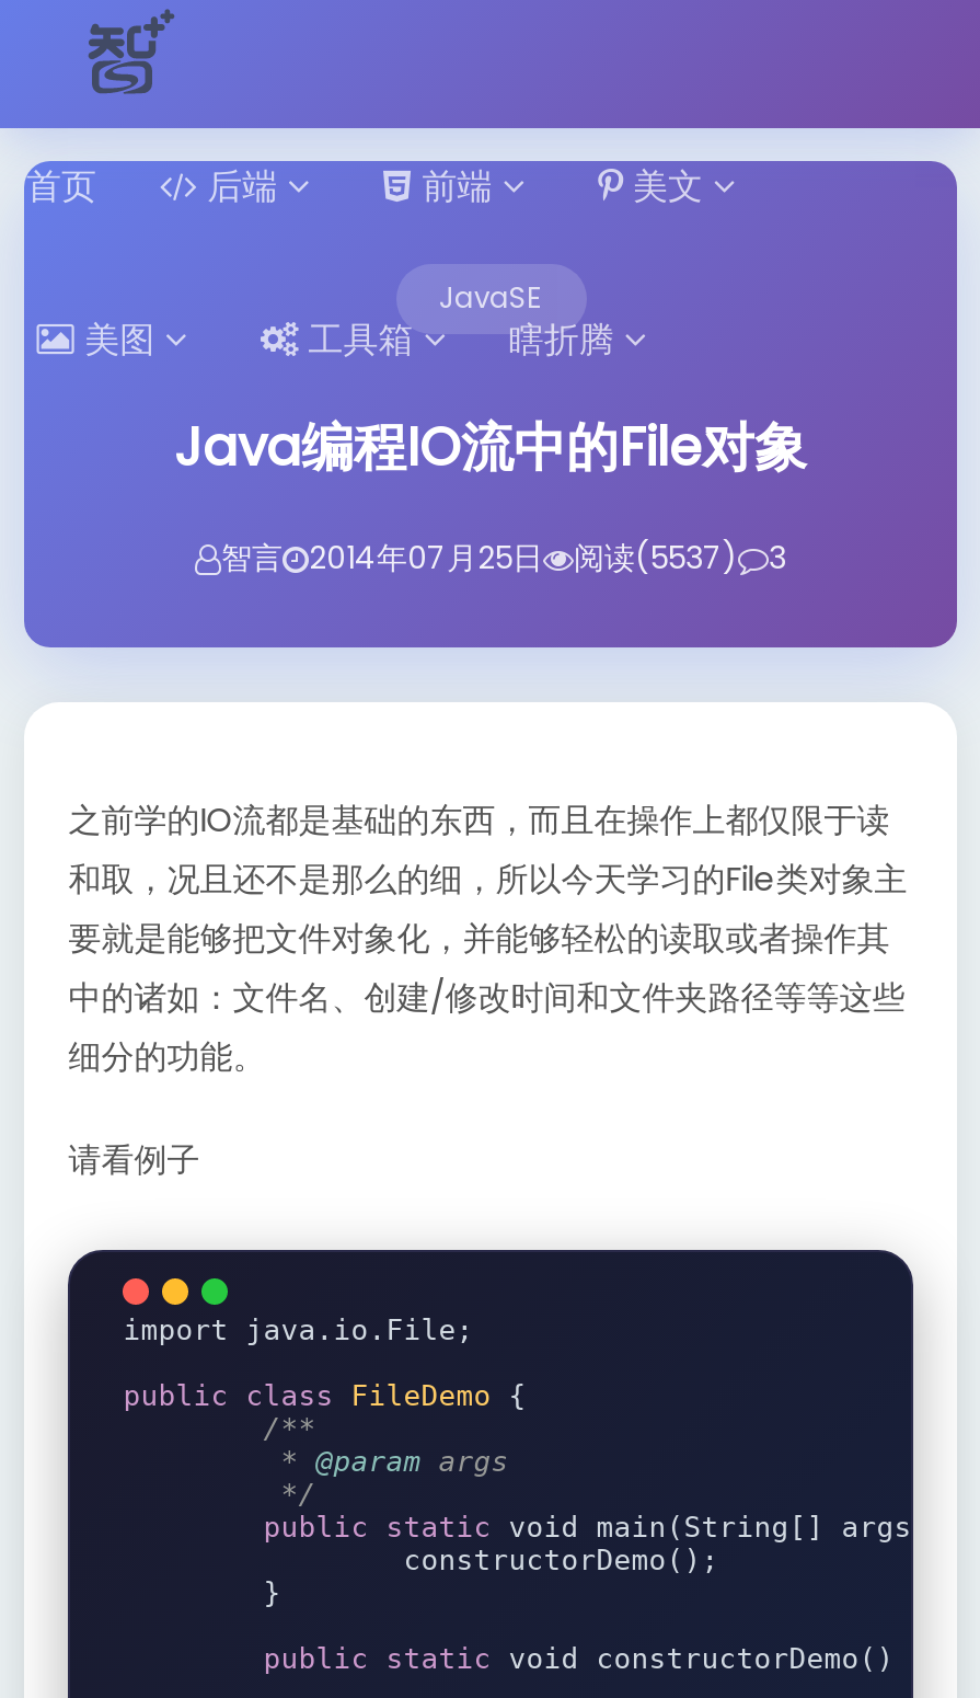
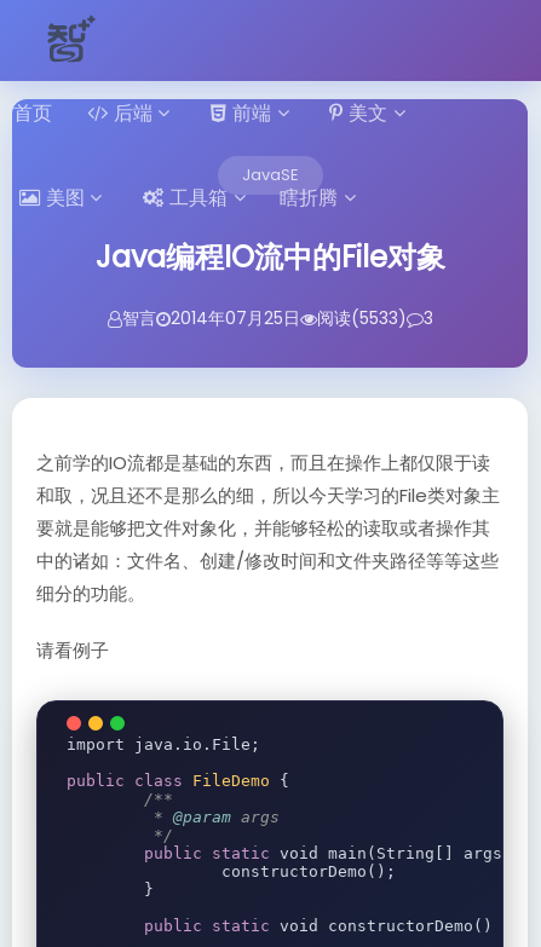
[221,536,786,580] 智言 2014年07月25日 阅读(5537) 3 -> [122,306,433,330] 智言 2014年07月25日 阅读(5533) 3

